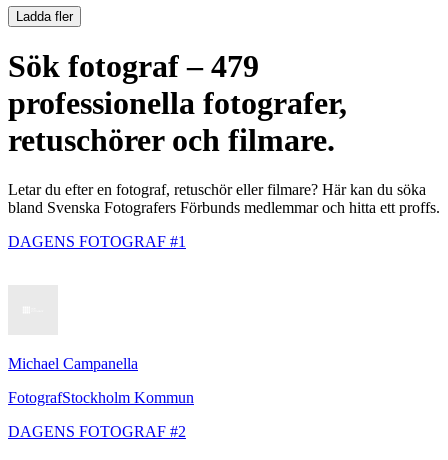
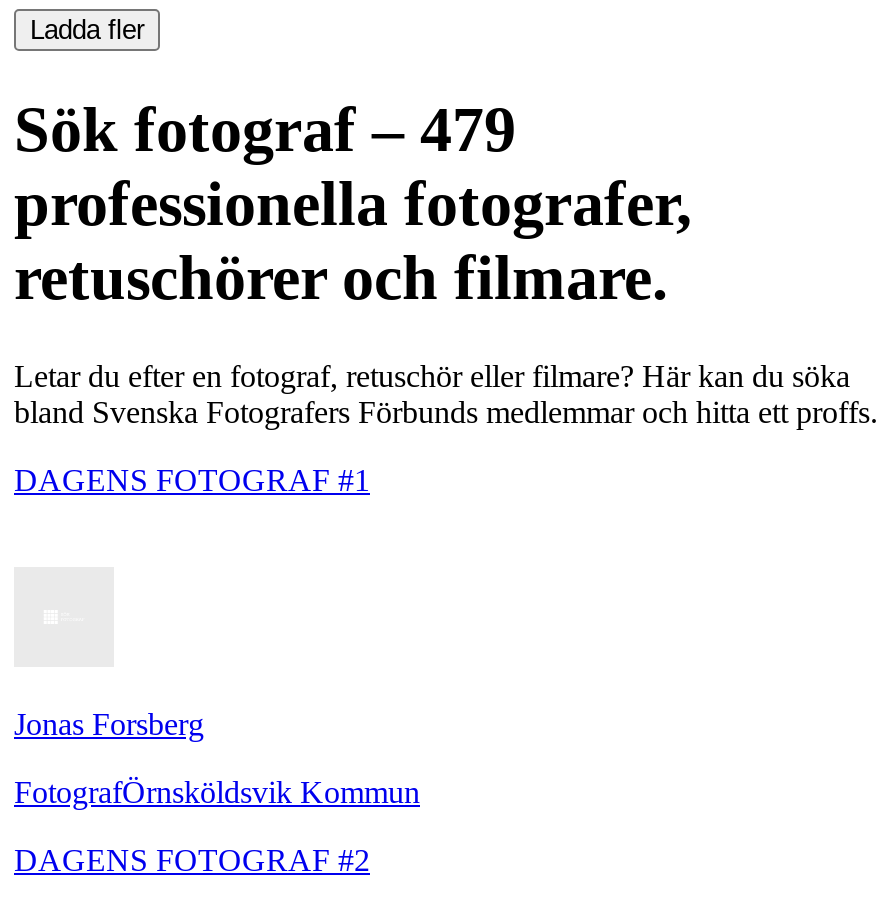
[8,355,138,372] Michael Campanella -> [14,707,204,741] Jonas Forsberg
[8,389,194,406] FotografStockholm Kommun -> [14,775,420,809] FotografÖrnsköldsvik Kommun

